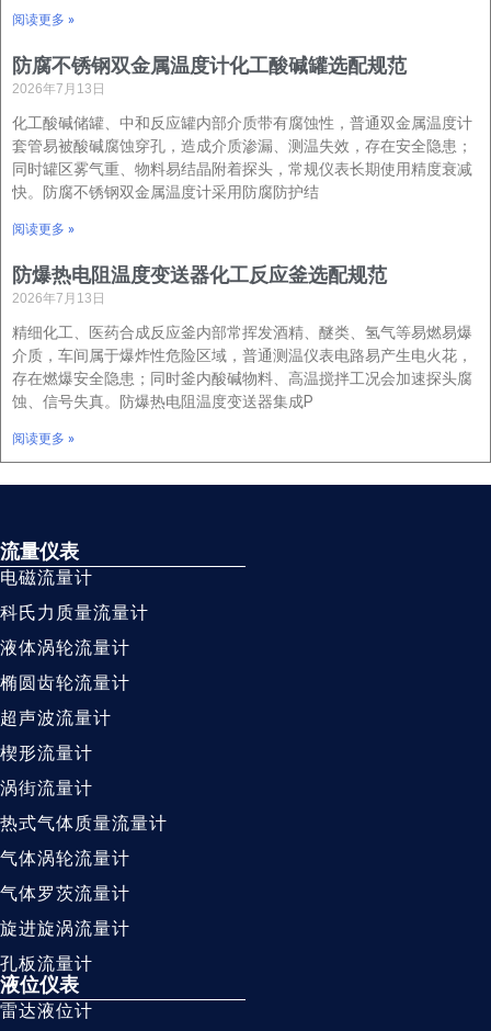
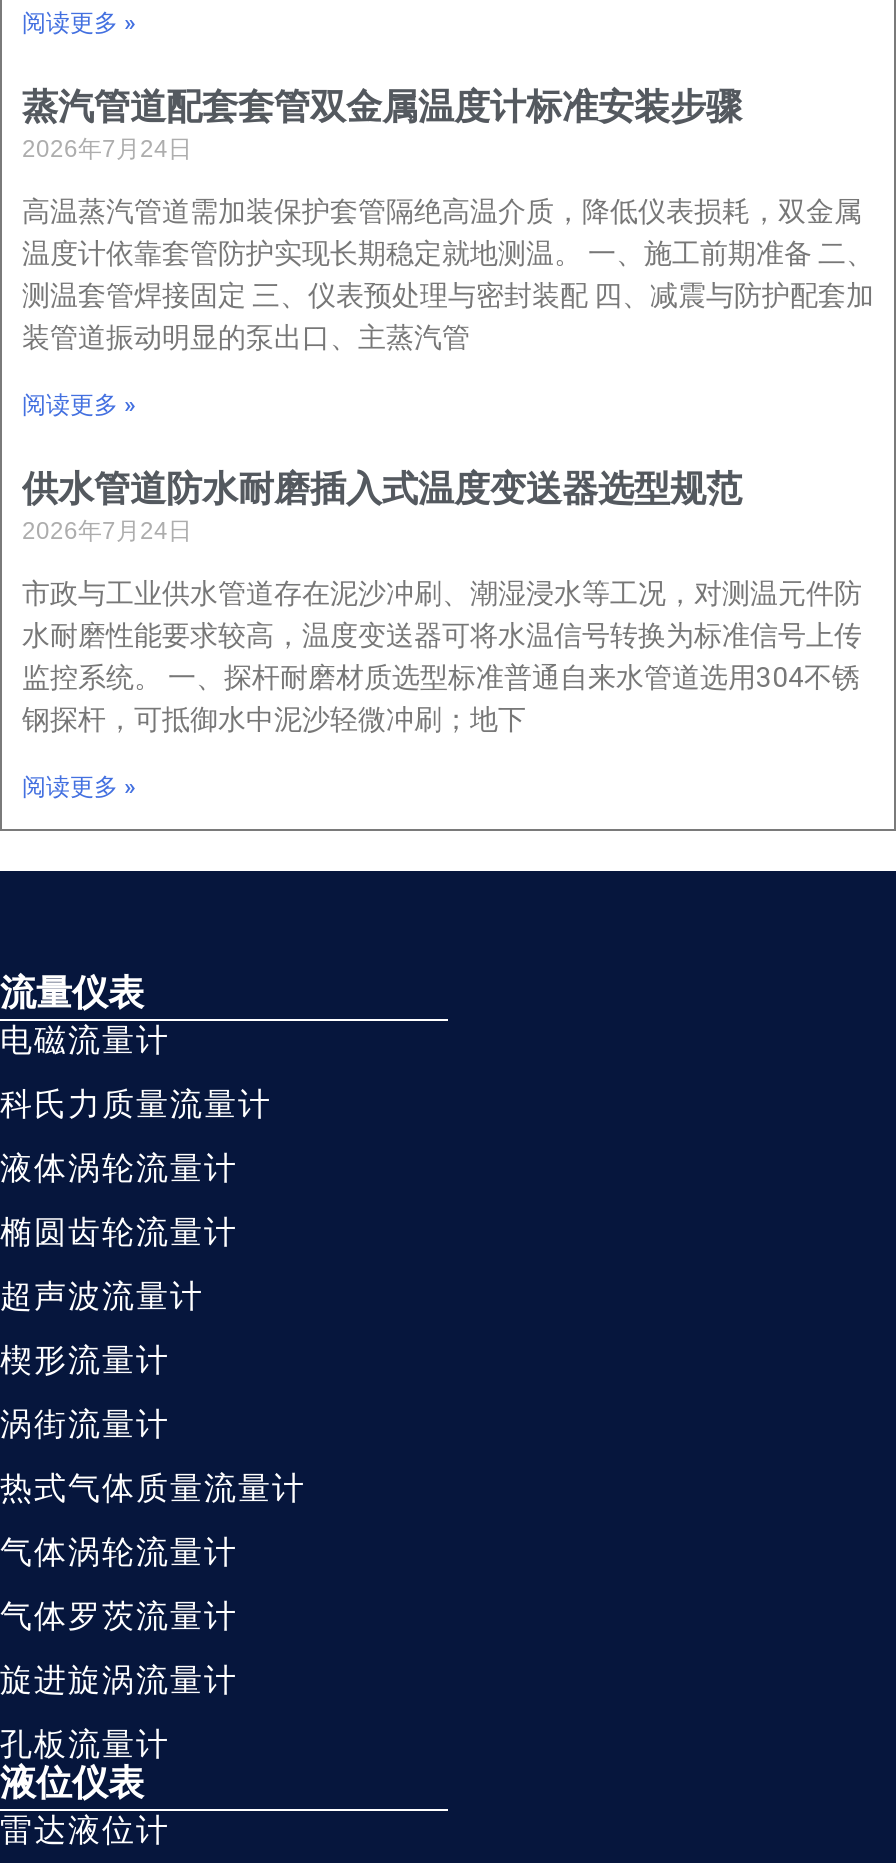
[12,54,407,96] 防腐不锈钢双金属温度计化工酸碱罐选配规范 | 2026年7月13日 -> [22,85,742,163] 蒸汽管道配套套管双金属温度计标准安装步骤 | 2026年7月24日
[12,114,472,200] 化工酸碱储罐、中和反应罐内部介质带有腐蚀性，普通双金属温度计 | 套管易被酸碱腐蚀穿孔，造成介质渗漏、测温失效，存在安全隐患； | 同时罐区雾气重、物料易结晶附着探头，常规仪表长期使用精度衰减 | 快。防腐不锈钢双金属温度计采用防腐防护结 -> [22,195,874,353] 高温蒸汽管道需加装保护套管隔绝高温介质，降低仪表损耗，双金属 | 温度计依靠套管防护实现长期稳定就地测温。 一、施工前期准备 二、 | 测温套管焊接固定 三、仪表预处理与密封装配 四、减震与防护配套加 | 装管道振动明显的泵出口、主蒸汽管
[12,263,387,306] 防爆热电阻温度变送器化工反应釜选配规范 | 2026年7月13日 -> [22,467,742,545] 供水管道防水耐磨插入式温度变送器选型规范 | 2026年7月24日
[12,323,472,410] 精细化工、医药合成反应釜内部常挥发酒精、醚类、氢气等易燃易爆 | 介质，车间属于爆炸性危险区域，普通测温仪表电路易产生电火花， | 存在燃爆安全隐患；同时釜内酸碱物料、高温搅拌工况会加速探头腐 | 蚀、信号失真。防爆热电阻温度变送器集成P -> [22,577,862,735] 市政与工业供水管道存在泥沙冲刷、潮湿浸水等工况，对测温元件防 | 水耐磨性能要求较高，温度变送器可将水温信号转换为标准信号上传 | 监控系统。 一、探杆耐磨材质选型标准普通自来水管道选用304不锈 | 钢探杆，可抵御水中泥沙轻微冲刷；地下

